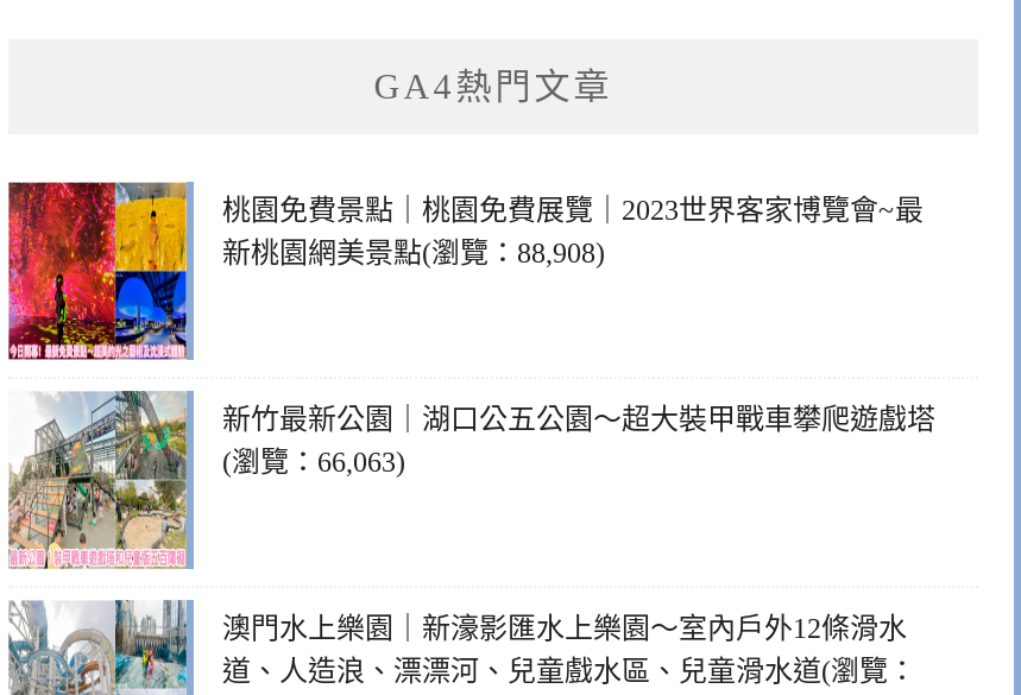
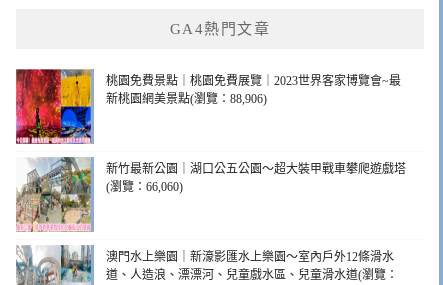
[222,236,605,269] 新桃園網美景點(瀏覽：88,908) -> [106,92,267,106] 新桃園網美景點(瀏覽：88,906)
[222,445,405,478] (瀏覽：66,063) -> [106,180,183,194] (瀏覽：66,060)

